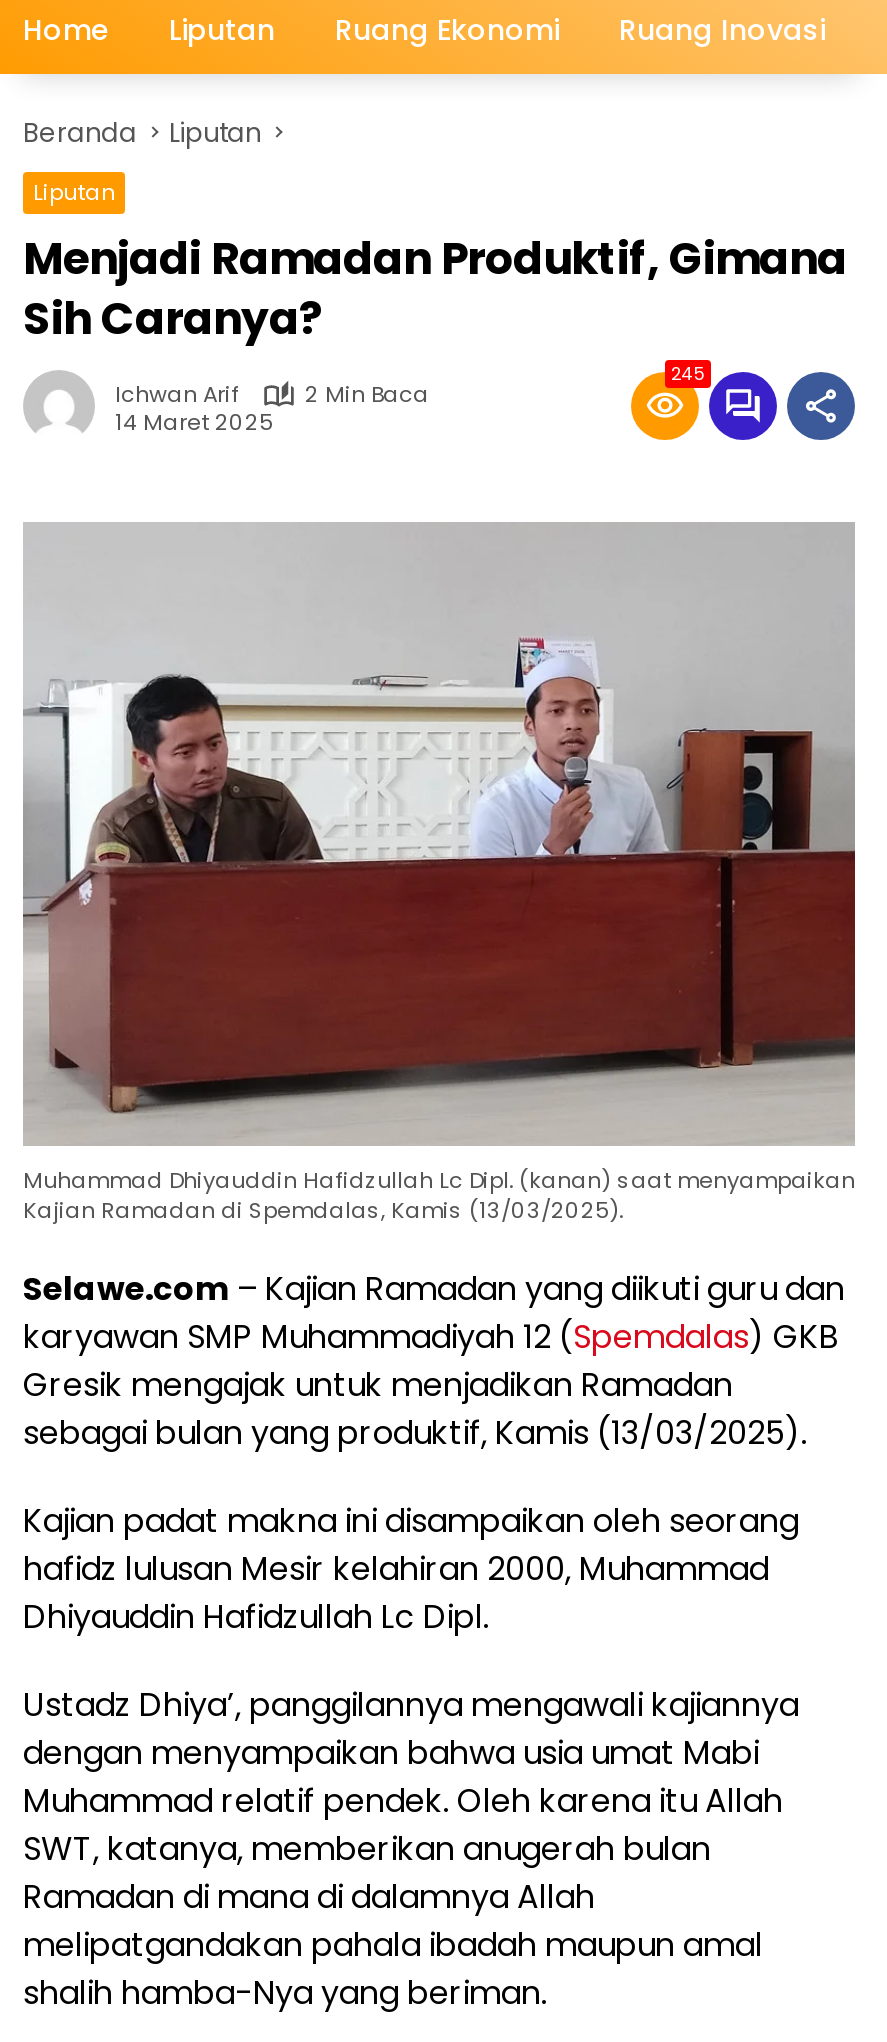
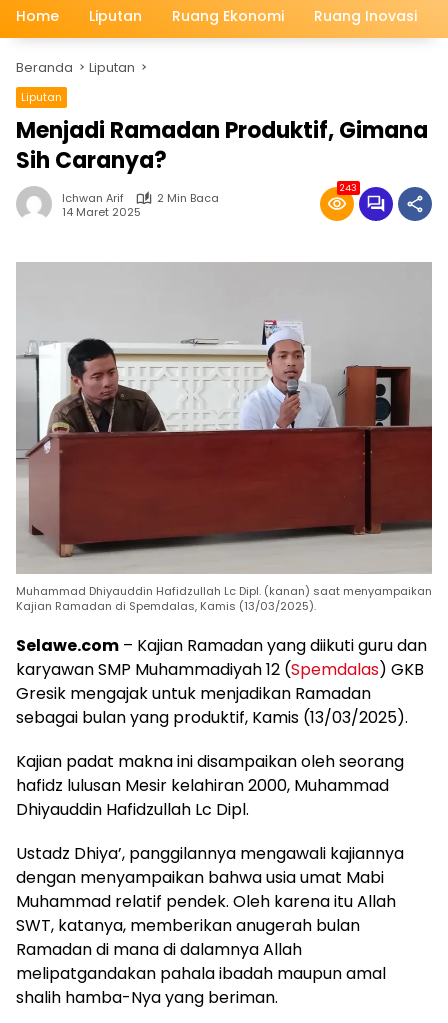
[671,362,705,386] 245 -> [340,182,357,194] 243

